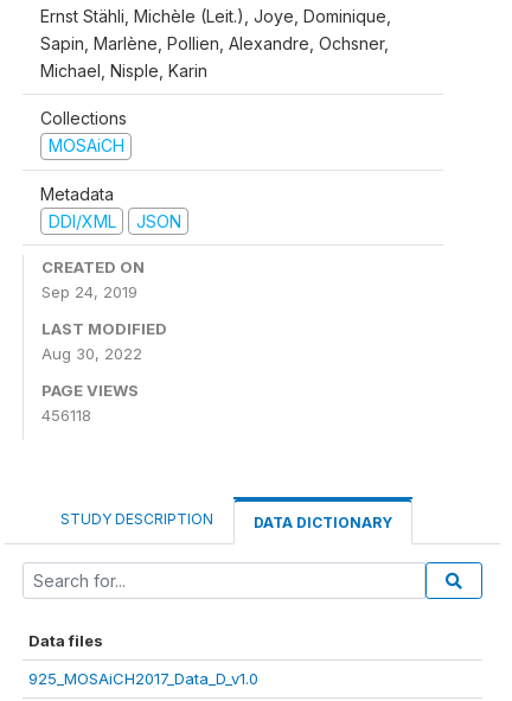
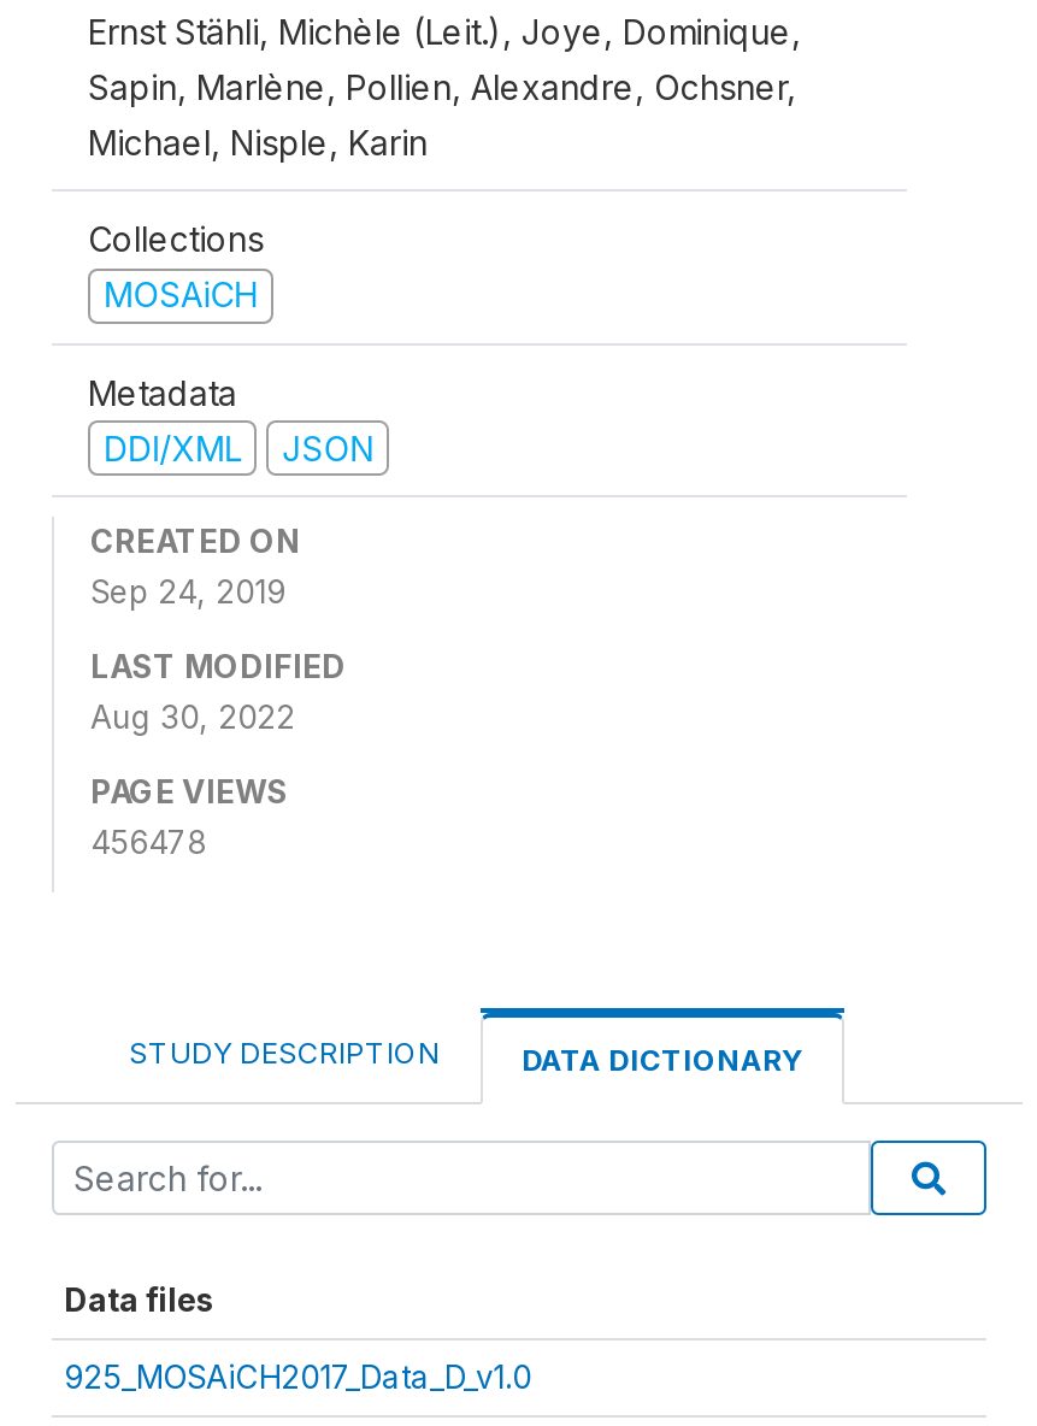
[41,406,91,425] 456118 -> [90,823,206,861] 456478

